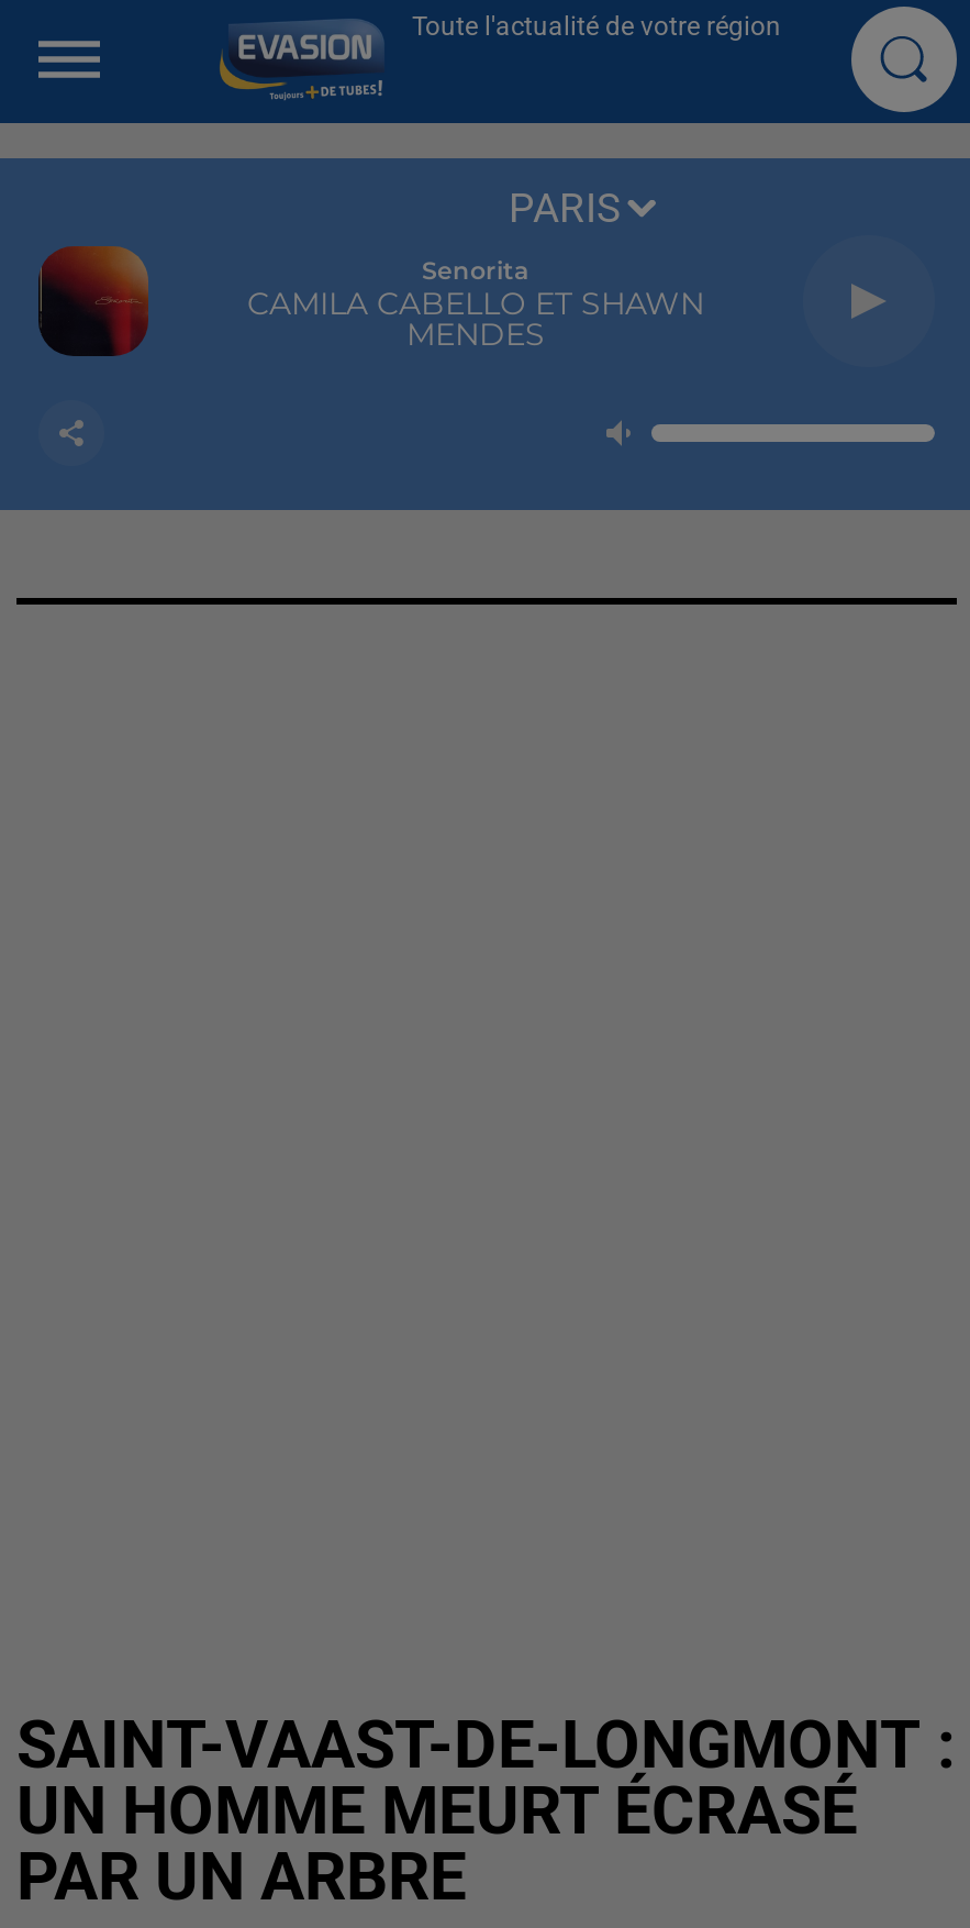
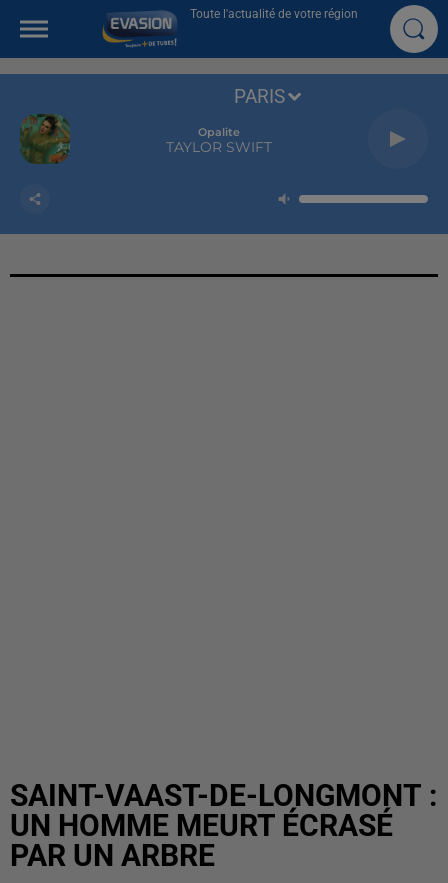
[36,244,150,358] [image] -> [20,113,70,164] [image]
[247,255,704,354] Senorita | CAMILA CABELLO ET SHAWN | MENDES -> [166,125,272,156] Opalite | TAYLOR SWIFT

